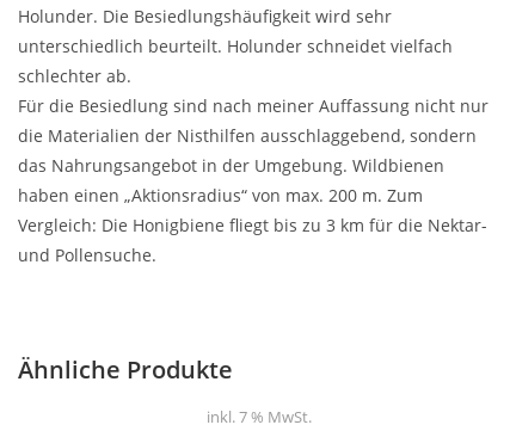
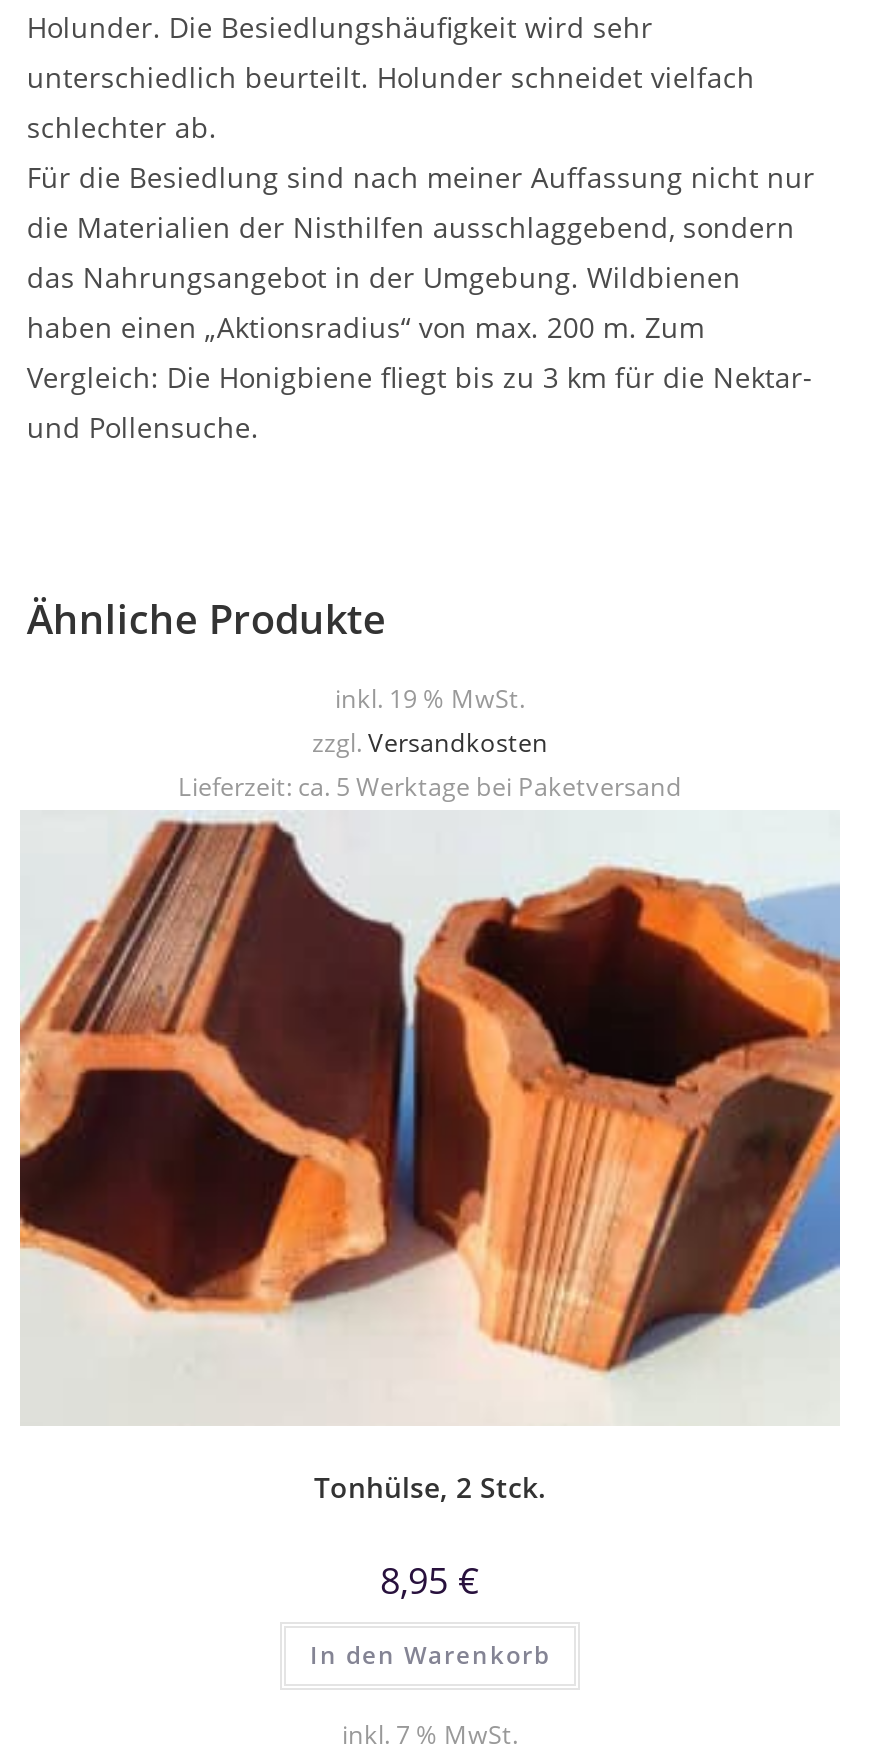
none -> [18,814,842,1672] [image] | Tonhülse, 2 Stck. | 8,95 € | In den Warenkorb
none -> [178,682,682,804] inkl. 19 % MwSt. | zzgl. Versandkosten | Lieferzeit: ca. 5 Werktage bei Paketversand

